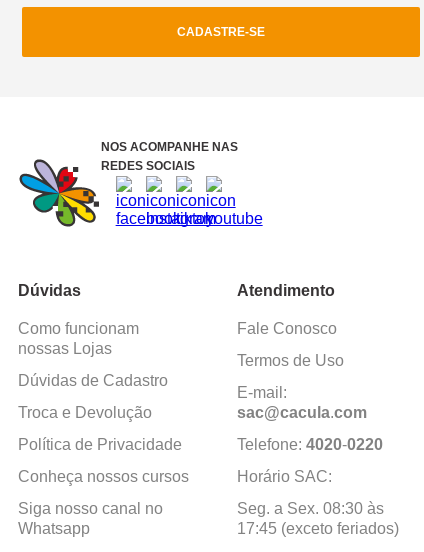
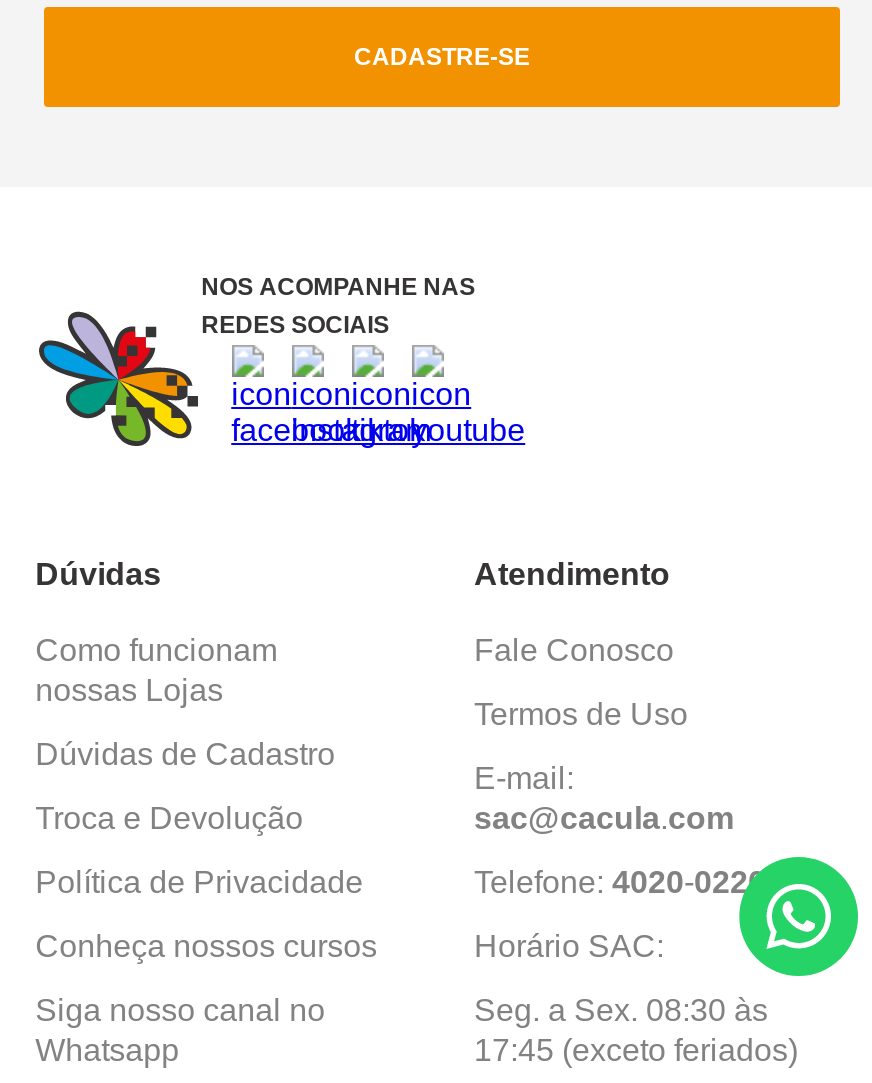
none -> [738,855,860,979] [image]

